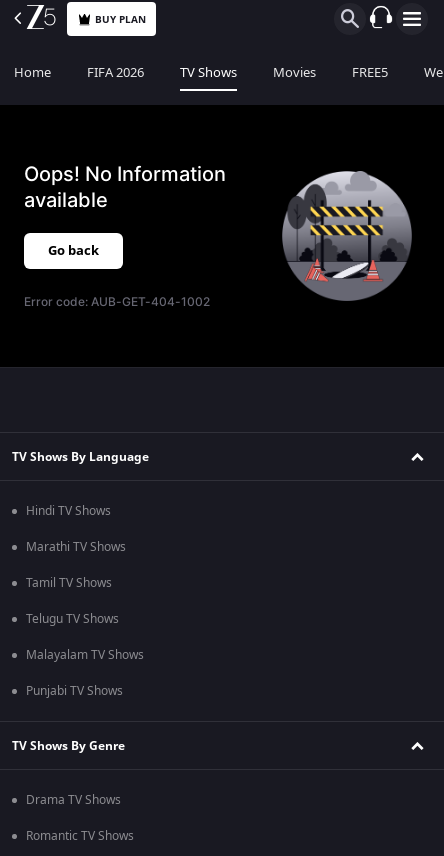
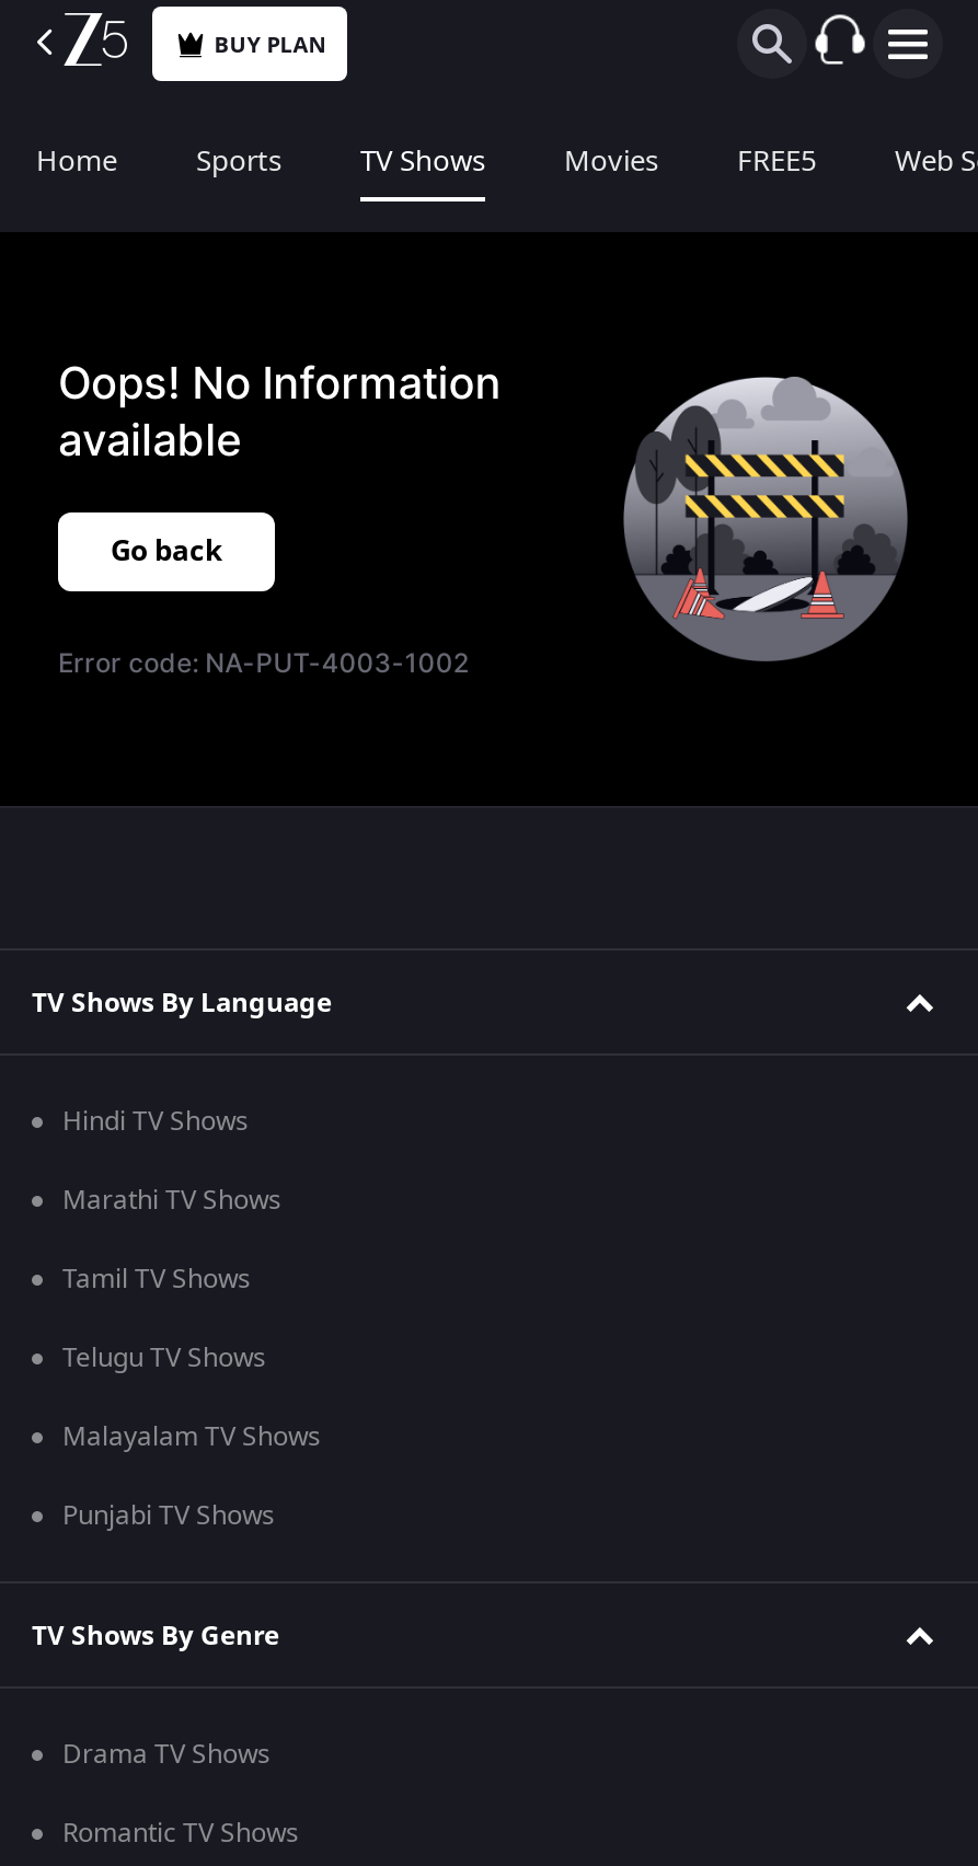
[87,63,144,82] FIFA 2026 -> [196,140,281,182] Sports
[24,294,210,309] Error code: AUB-GET-404-1002 -> [58,646,469,679] Error code: NA-PUT-4003-1002

